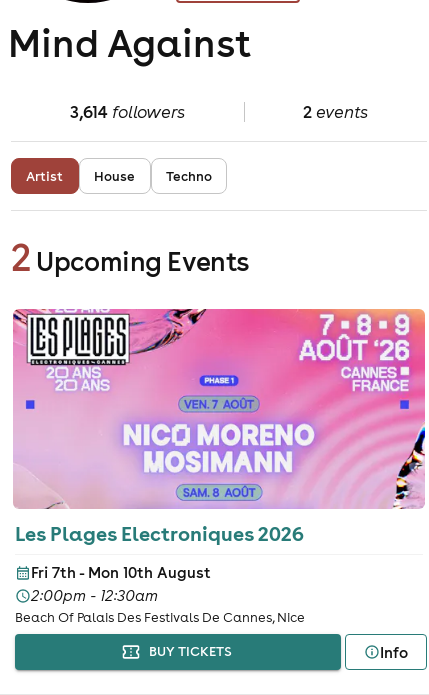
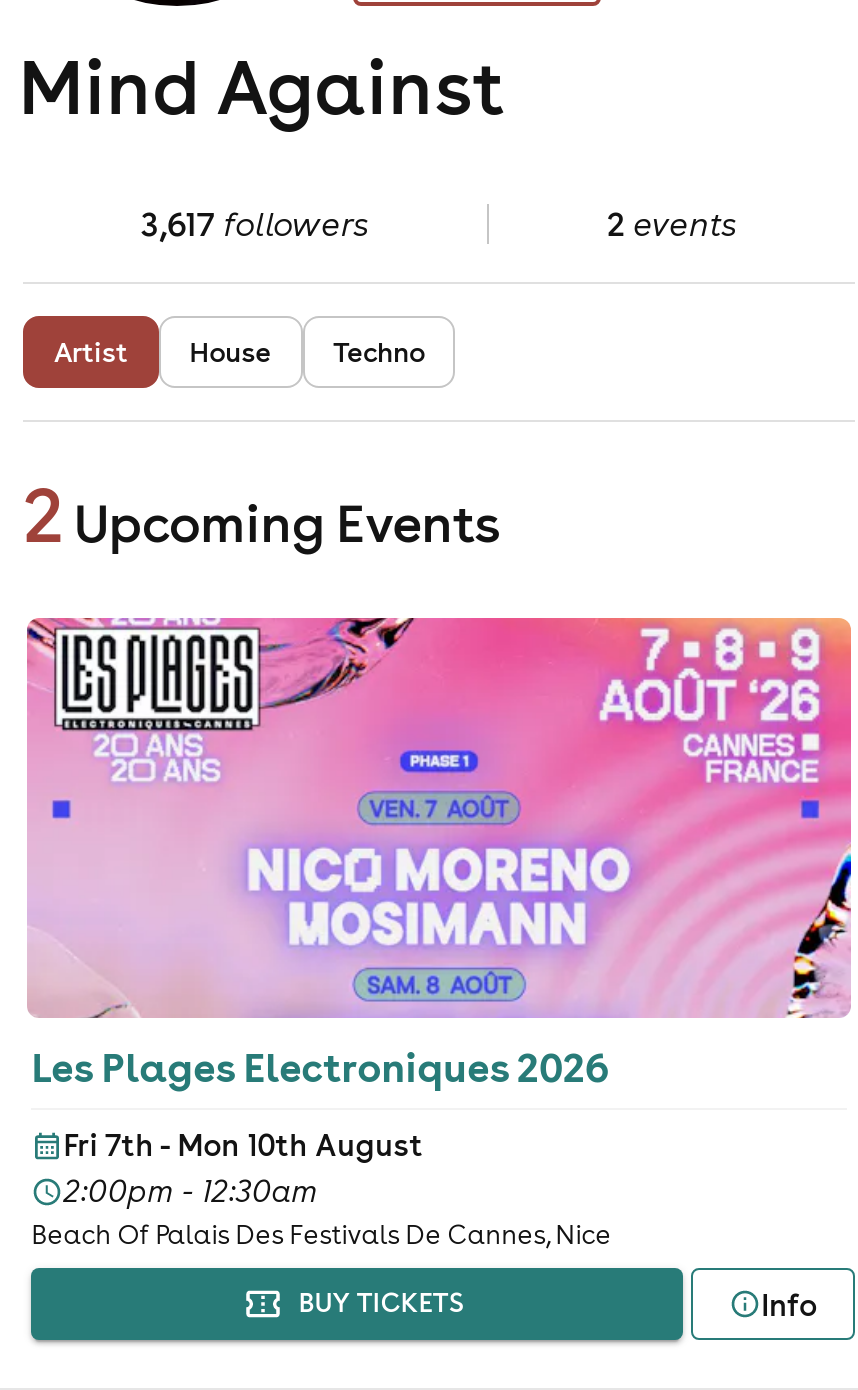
[70,101,185,122] 3,614 followers -> [141,202,369,244] 3,617 followers

